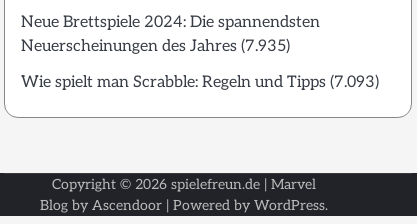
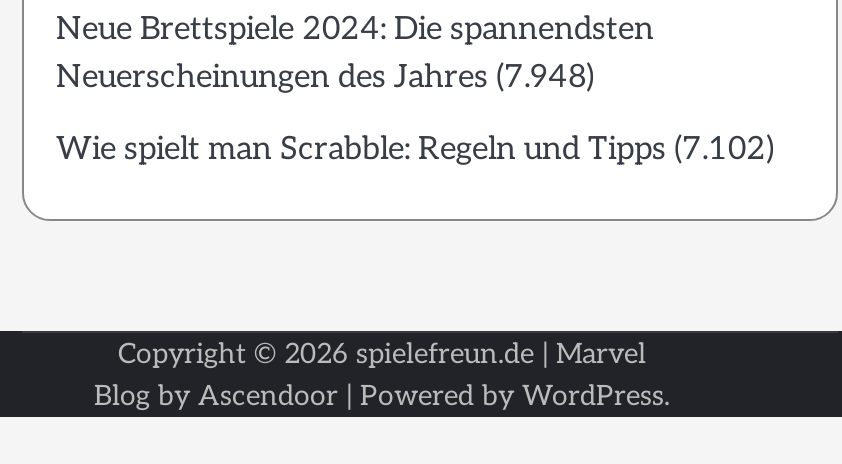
[21,37,290,56] Neuerscheinungen des Jahres (7.935) -> [56,59,594,97] Neuerscheinungen des Jahres (7.948)
[21,73,379,92] Wie spielt man Scrabble: Regeln und Tipps (7.093) -> [56,131,774,169] Wie spielt man Scrabble: Regeln und Tipps (7.102)

